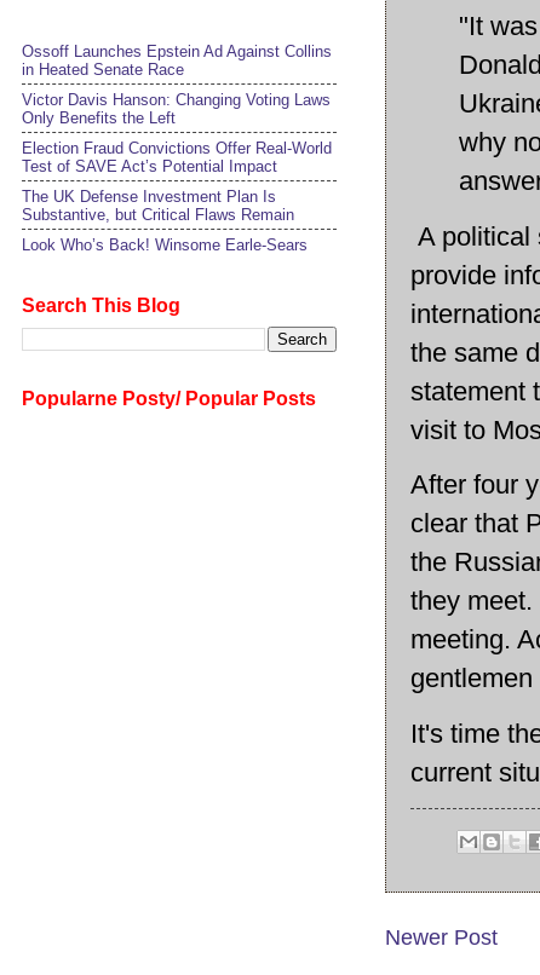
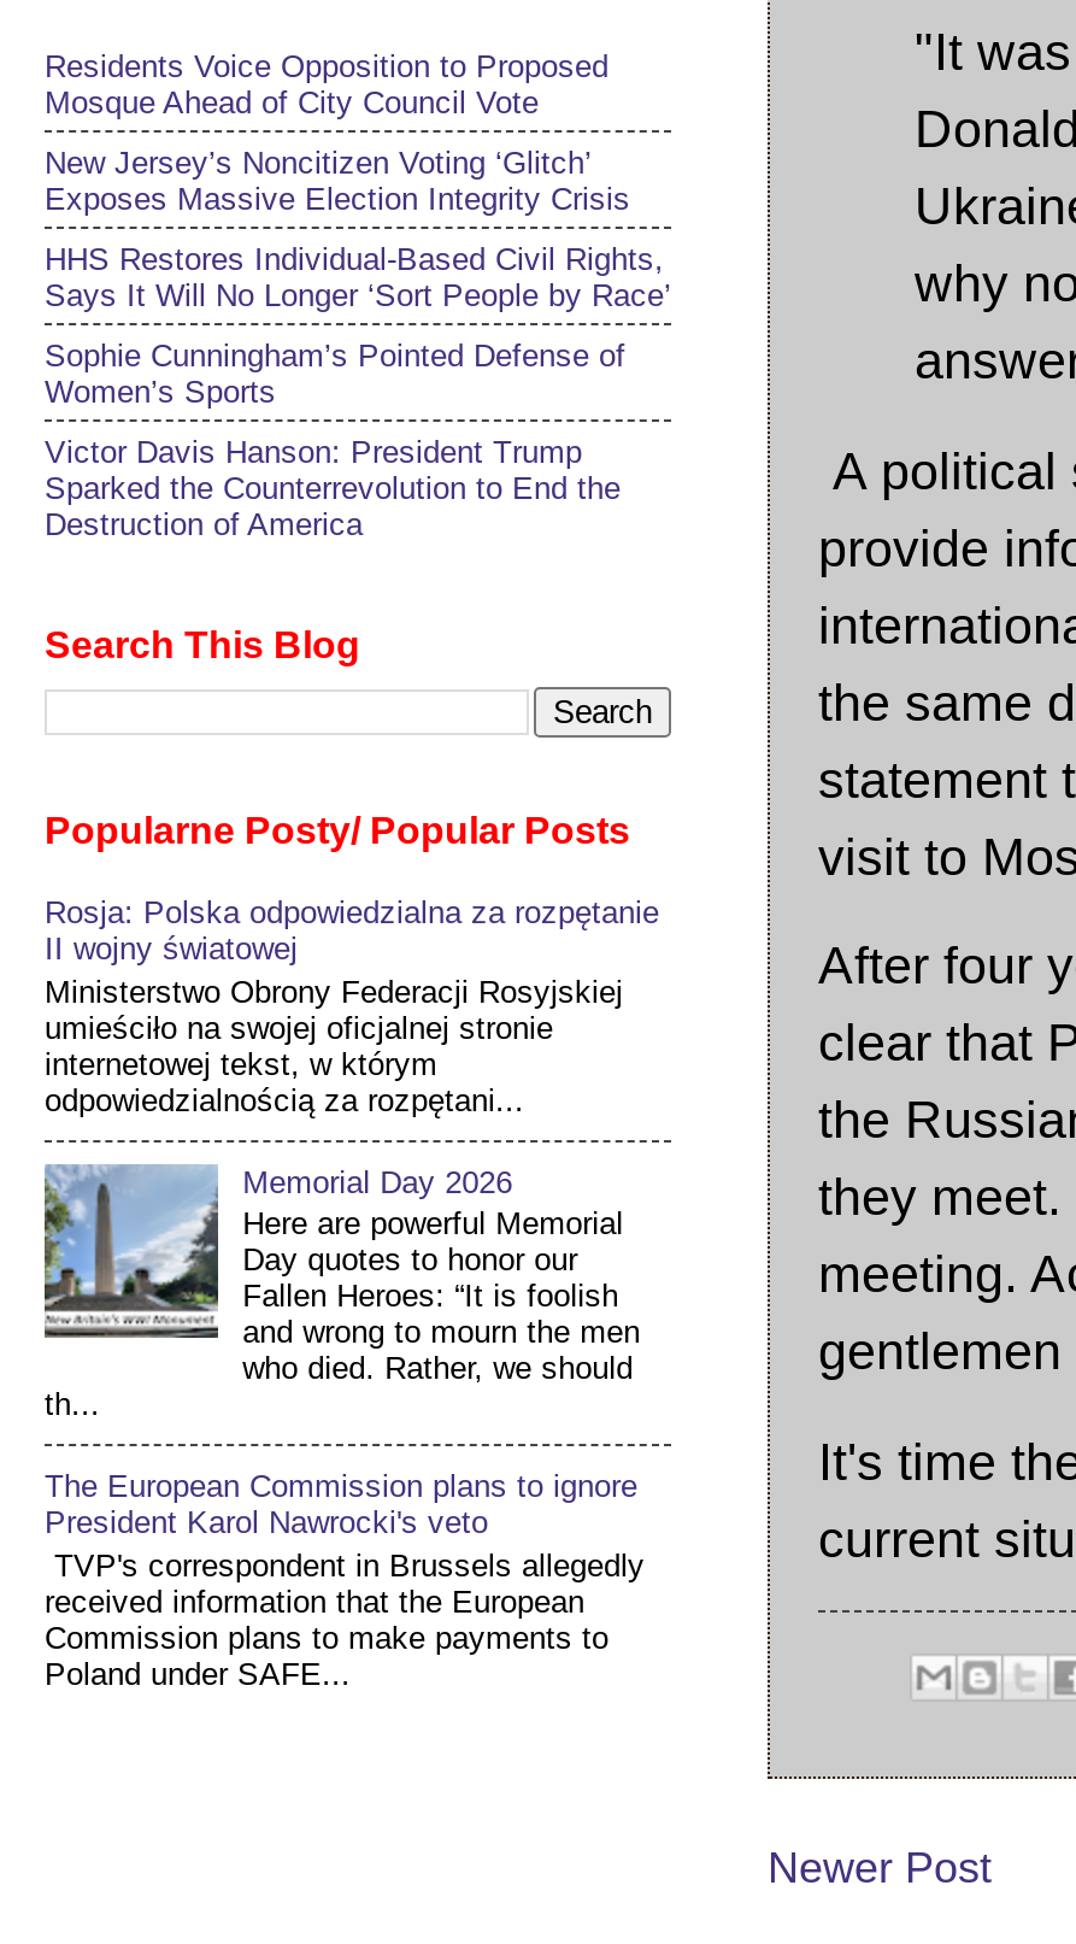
[22,42,332,78] Ossoff Launches Epstein Ad Against Collins | in Heated Senate Race -> [45,48,608,120] Residents Voice Opposition to Proposed | Mosque Ahead of City Council Vote
[22,90,331,127] Victor Davis Hanson: Changing Voting Laws | Only Benefits the Left -> [45,144,630,216] New Jersey’s Noncitizen Voting ‘Glitch’ | Exposes Massive Election Integrity Crisis
[22,139,332,175] Election Fraud Convictions Offer Real-World | Test of SAVE Act’s Potential Impact -> [45,241,671,313] HHS Restores Individual-Based Civil Rights, | Says It Will No Longer ‘Sort People by Race’
[22,187,294,224] The UK Defense Investment Plan Is | Substantive, but Critical Flaws Remain -> [45,337,625,409] Sophie Cunningham’s Pointed Defense of | Women’s Sports
[22,236,308,254] Look Who’s Back! Winsome Earle-Sears -> [45,433,621,542] Victor Davis Hanson: President Trump | Sparked the Counterrevolution to End the | Destruction of America
none -> [42,895,659,1692] [image] | Rosja: Polska odpowiedzialna za rozpętanie | II wojny światowej | Ministerstwo Obrony Federacji Rosyjskiej | umieściło na swojej oficjalnej stronie | internetowej tekst, w którym | odpowiedzialnością za rozpętani... | Memorial Day 2026 | Here are powerful Memorial | Day quotes to honor our | Fallen Heroes: “It is foolish | and wrong to mourn the men | who died. Rather, we should | th... | The European Commission plans to ignore | President Karol Nawrocki's veto | TVP's correspondent in Brussels allegedly | received information that the European | Commission plans to make payments to | Poland under SAFE...

